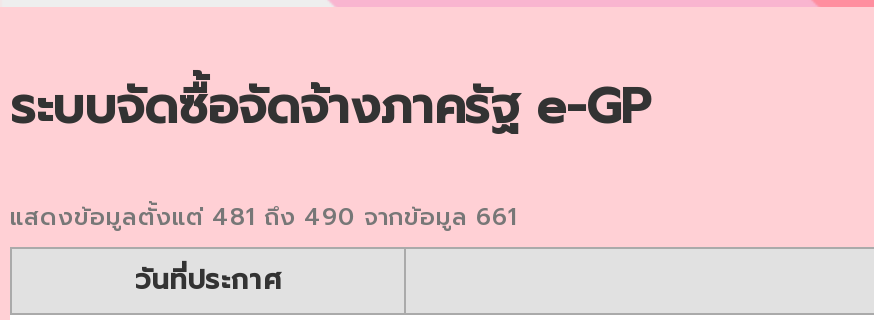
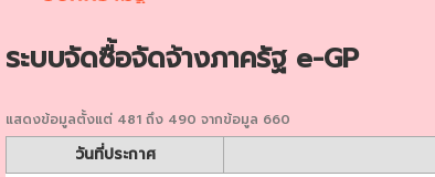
[10,198,518,234] แสดงข้อมูลตั้งแต่ 481 ถึง 490 จากข้อมูล 661 -> [6,110,290,129] แสดงข้อมูลตั้งแต่ 481 ถึง 490 จากข้อมูล 660

